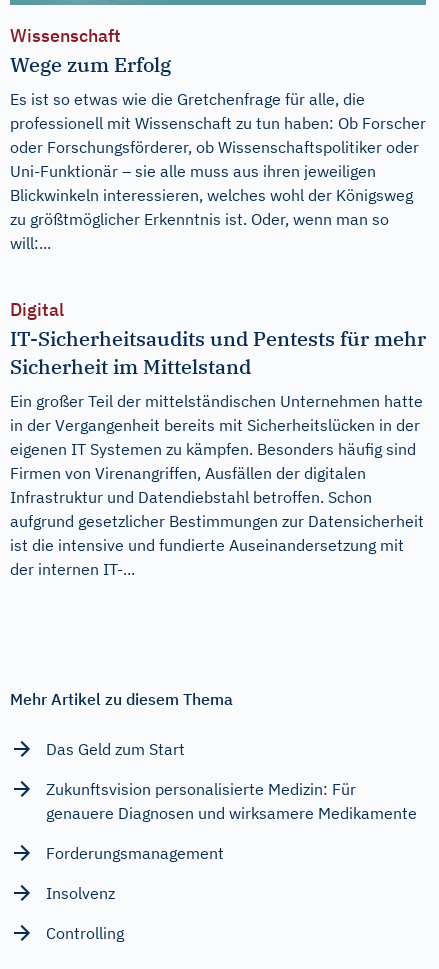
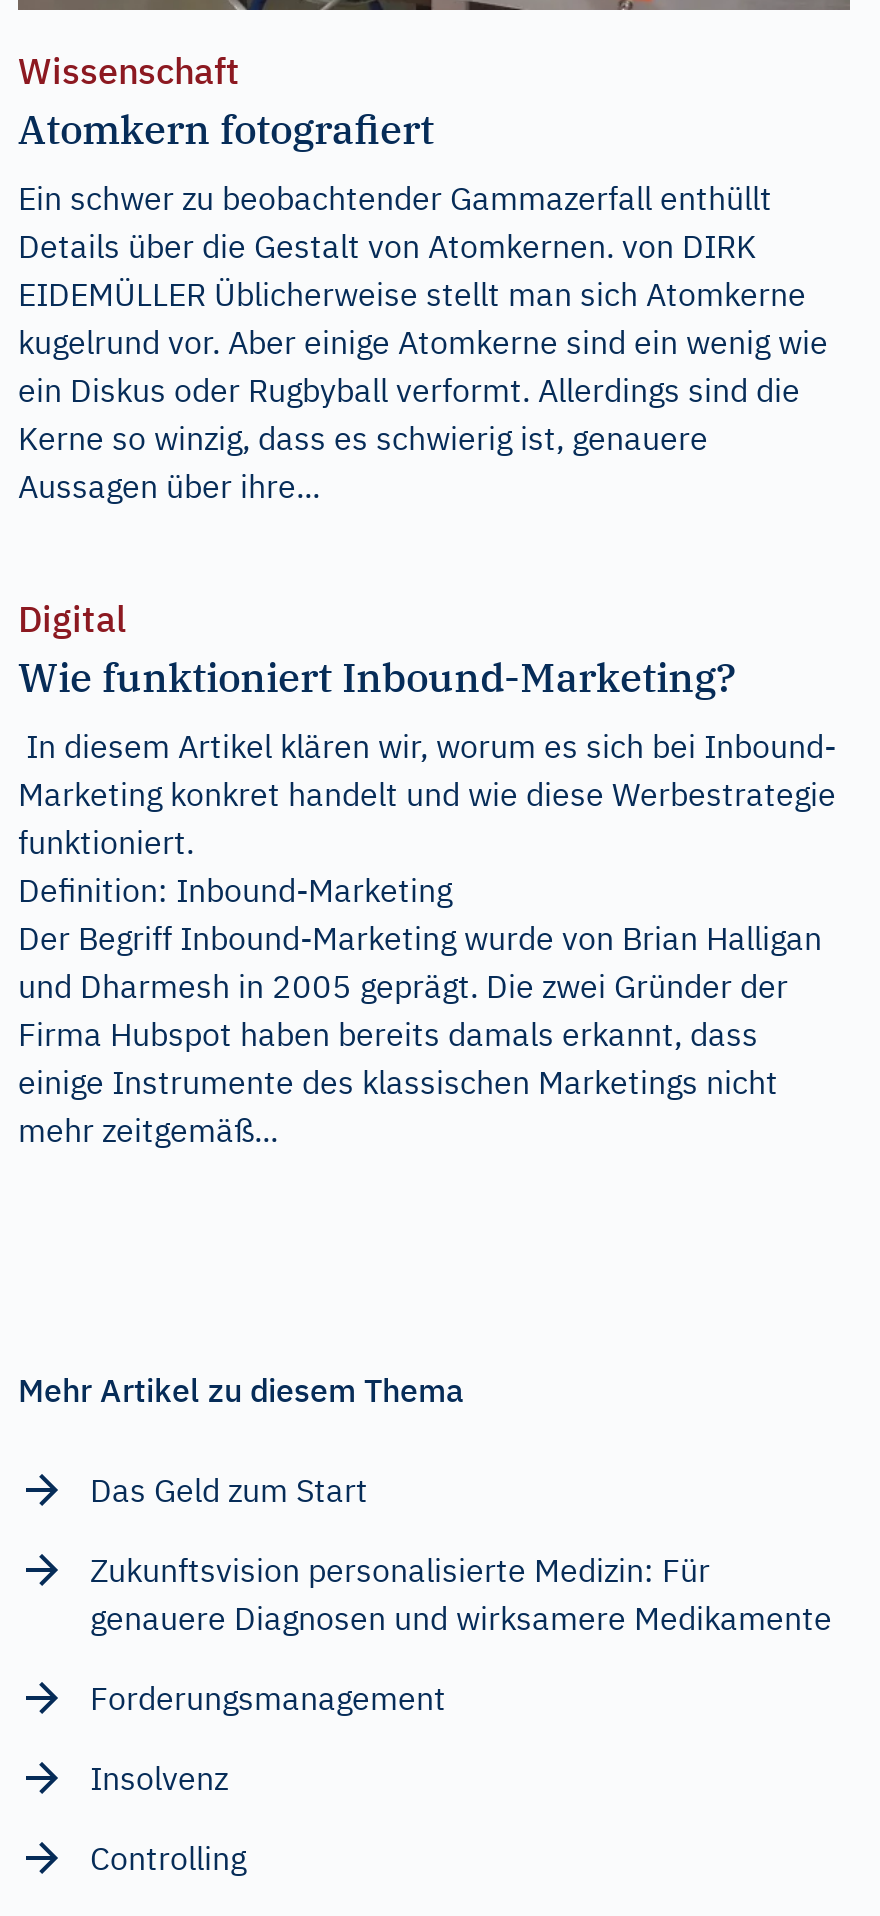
[10,51,426,253] Wege zum Erfolg | Es ist so etwas wie die Gretchenfrage für alle, die | professionell mit Wissenschaft zu tun haben: Ob Forscher | oder Forschungsförderer, ob Wissenschaftspolitiker oder | Uni-Funktionär – sie alle muss aus ihren jeweiligen | Blickwinkeln interessieren, welches wohl der Königsweg | zu größtmöglicher Erkenntnis ist. Oder, wenn man so | will:... -> [18,103,828,507] Atomkern fotografiert | Ein schwer zu beobachtender Gammazerfall enthüllt | Details über die Gestalt von Atomkernen. von DIRK | EIDEMÜLLER Üblicherweise stellt man sich Atomkerne | kugelrund vor. Aber einige Atomkerne sind ein wenig wie | ein Diskus oder Rugbyball verformt. Allerdings sind die | Kerne so winzig, dass es schwierig ist, genauere | Aussagen über ihre...
[10,325,426,579] IT-Sicherheitsaudits und Pentests für mehr | Sicherheit im Mittelstand | Ein großer Teil der mittelständischen Unternehmen hatte | in der Vergangenheit bereits mit Sicherheitslücken in der | eigenen IT Systemen zu kämpfen. Besonders häufig sind | Firmen von Virenangriffen, Ausfällen der digitalen | Infrastruktur und Datendiebstahl betroffen. Schon | aufgrund gesetzlicher Bestimmungen zur Datensicherheit | ist die intensive und fundierte Auseinandersetzung mit | der internen IT-... -> [18,651,836,1151] Wie funktioniert Inbound-Marketing? | In diesem Artikel klären wir, worum es sich bei Inbound- | Marketing konkret handelt und wie diese Werbestrategie | funktioniert. | Definition: Inbound-Marketing | Der Begriff Inbound-Marketing wurde von Brian Halligan | und Dharmesh in 2005 geprägt. Die zwei Gründer der | Firma Hubspot haben bereits damals erkannt, dass | einige Instrumente des klassischen Marketings nicht | mehr zeitgemäß...

